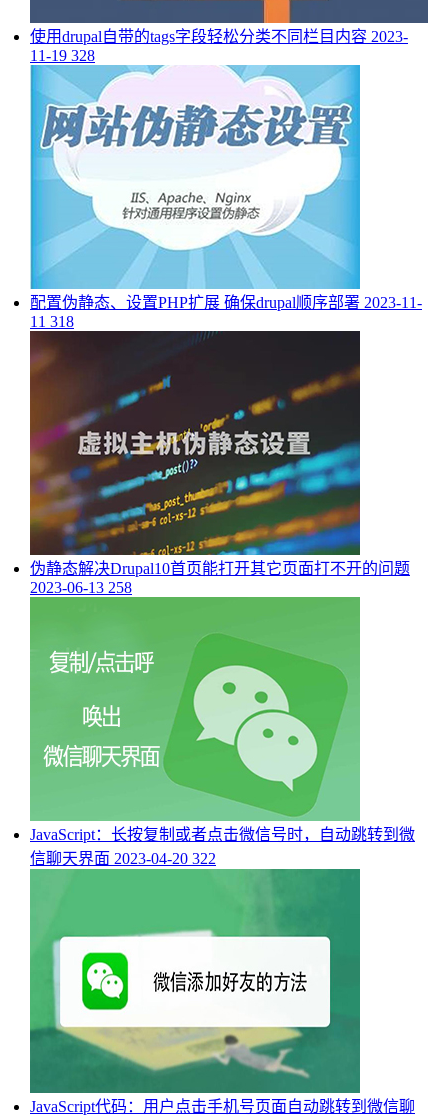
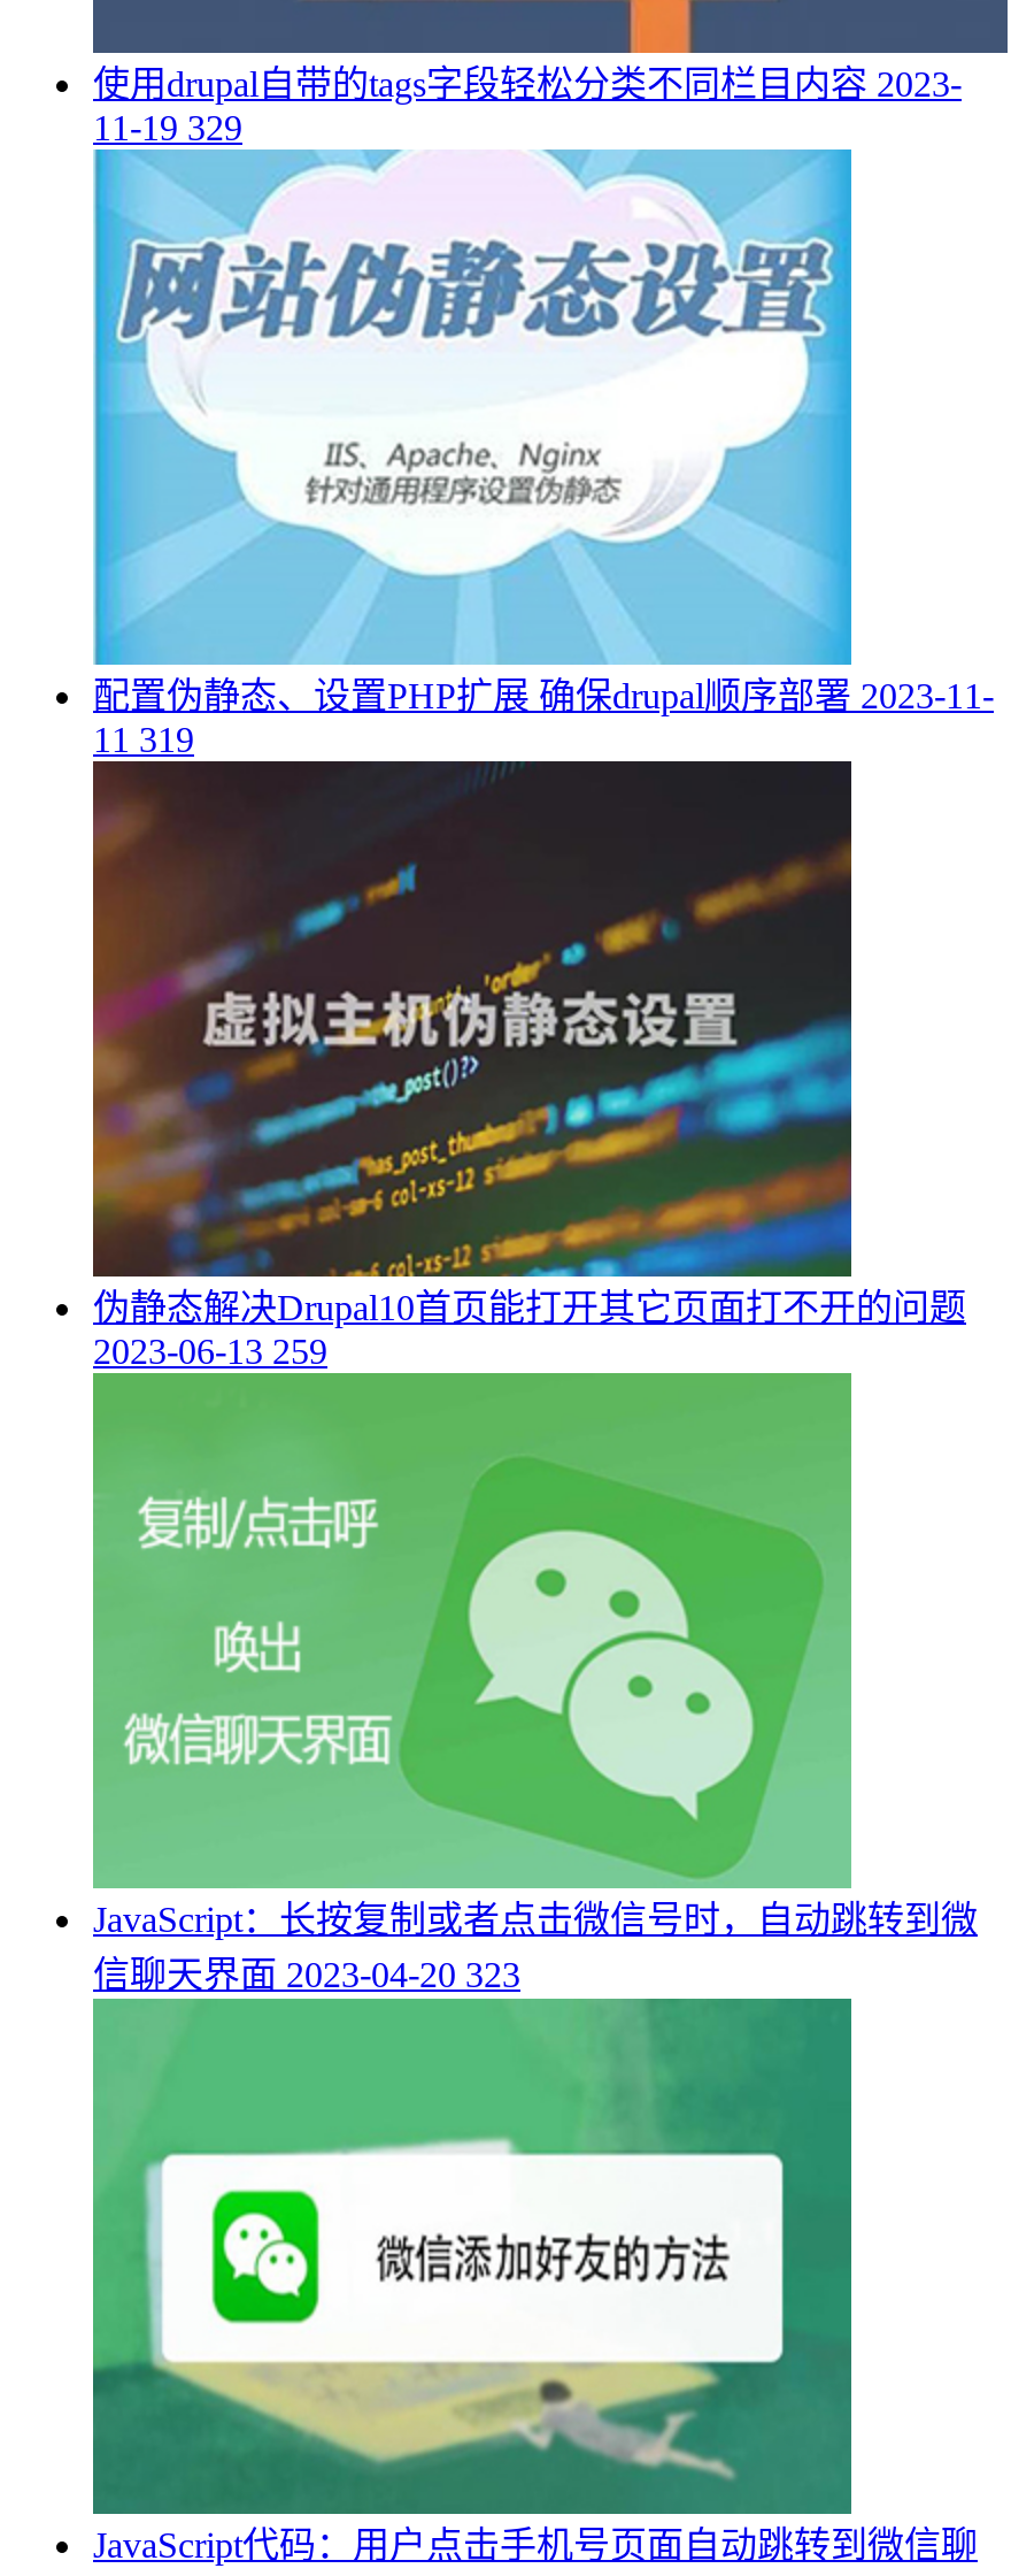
[30,47,95,64] 11-19 328 -> [93,109,242,148] 11-19 329
[30,313,74,330] 11 318 -> [93,721,194,760] 11 319
[30,579,132,596] 2023-06-13 258 -> [93,1333,327,1372] 2023-06-13 259
[30,850,216,867] 信聊天界面 2023-04-20 322 -> [93,1956,520,1995] 信聊天界面 2023-04-20 323

